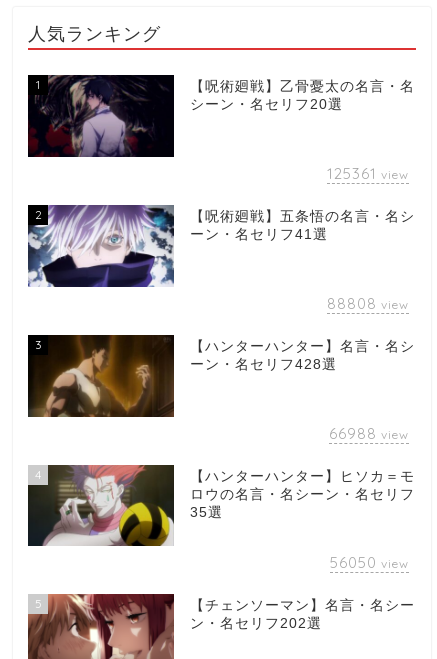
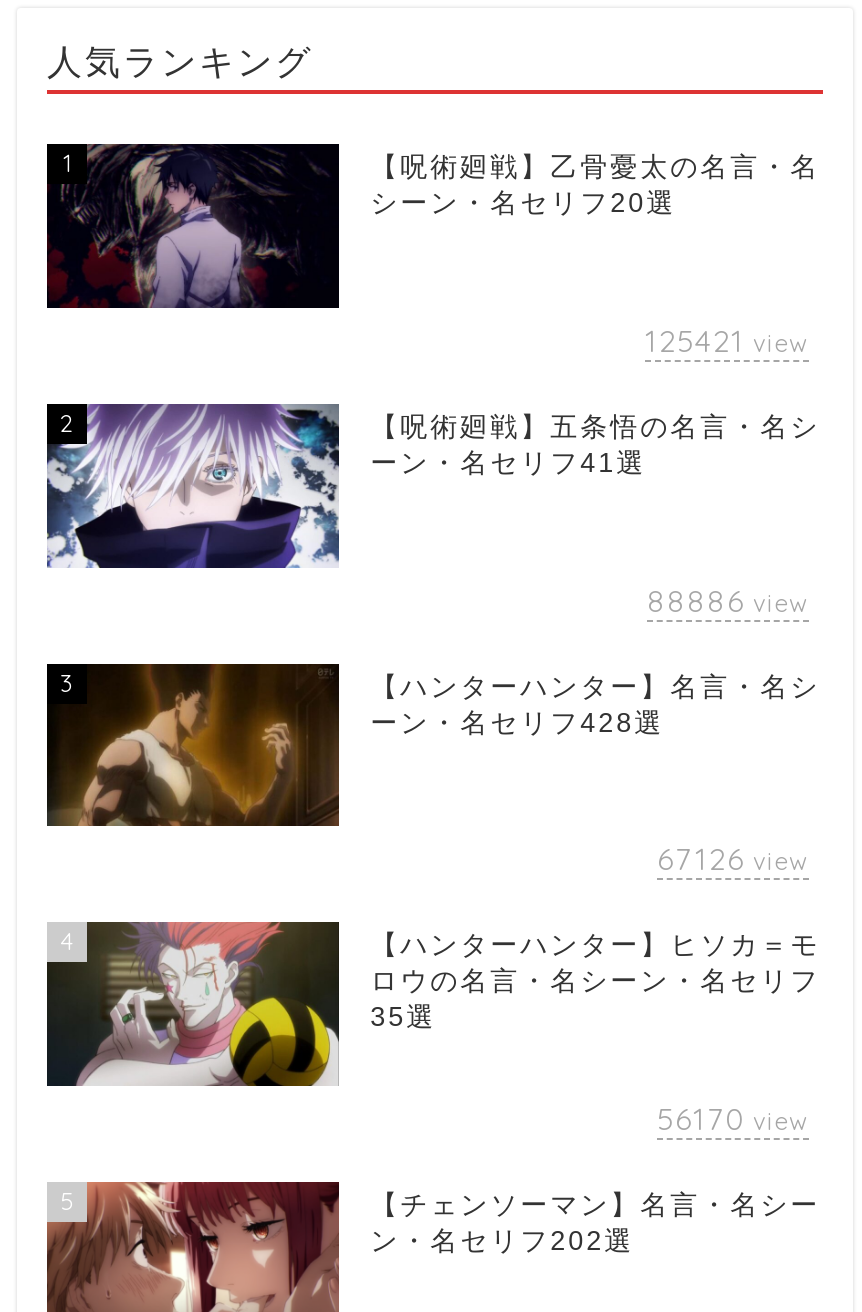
[327,164,409,183] 125361 view -> [645,322,809,360] 125421 view
[327,294,409,313] 88808 view -> [647,581,809,619] 88886 view
[329,423,409,442] 66988 view -> [657,841,809,879] 67126 view
[330,553,409,572] 56050 view -> [657,1101,809,1139] 56170 view

